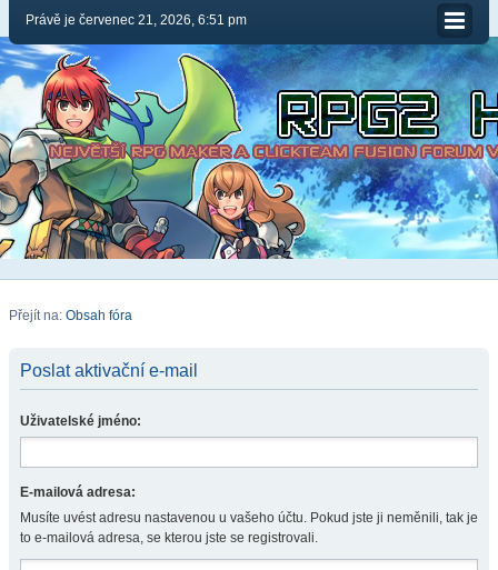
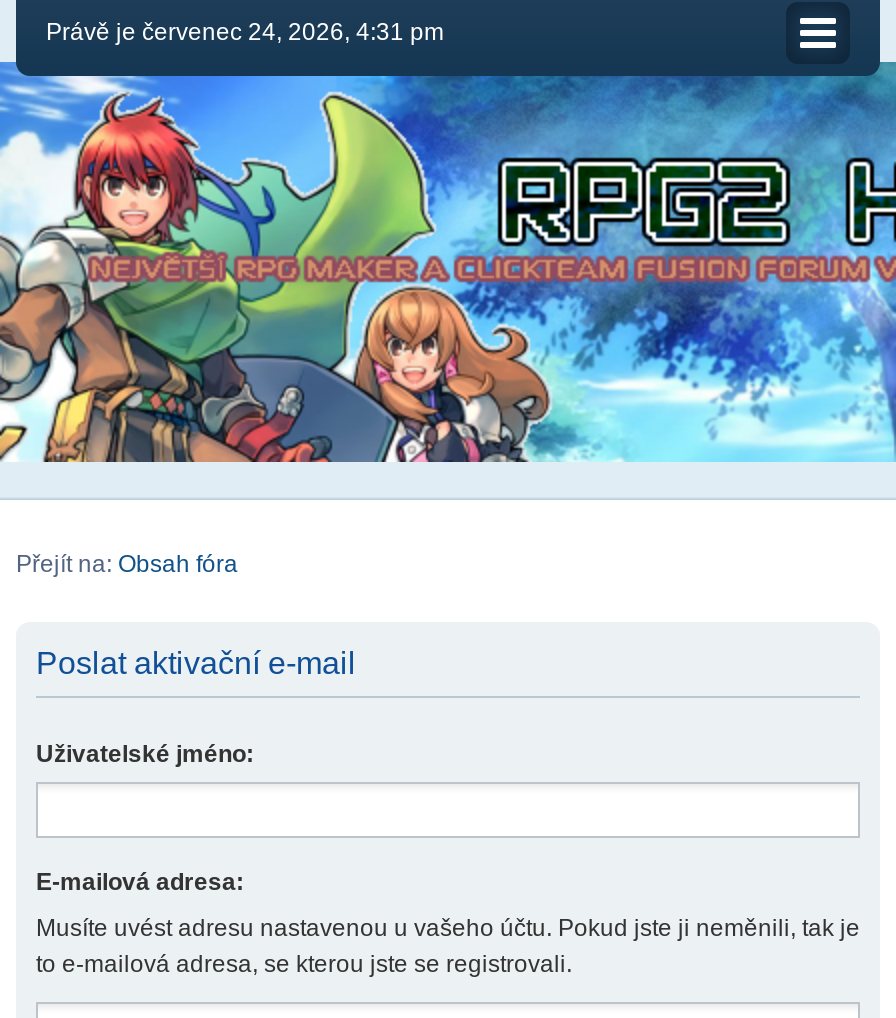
[26,12,247,28] Právě je červenec 21, 2026, 6:51 pm -> [46,18,444,46] Právě je červenec 24, 2026, 4:31 pm

